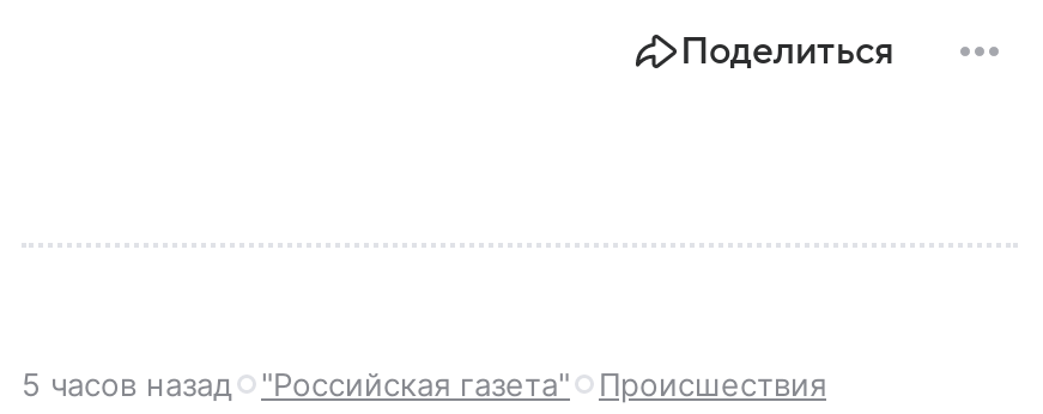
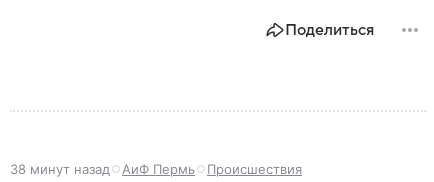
[22,364,570,403] 5 часов назад | "Российская газета" -> [10,161,195,177] 38 минут назад | АиФ Пермь

